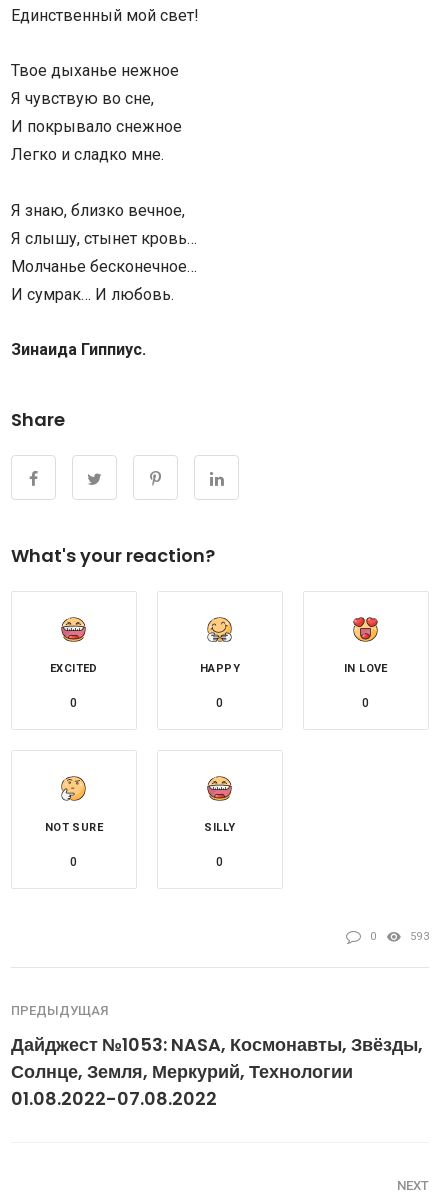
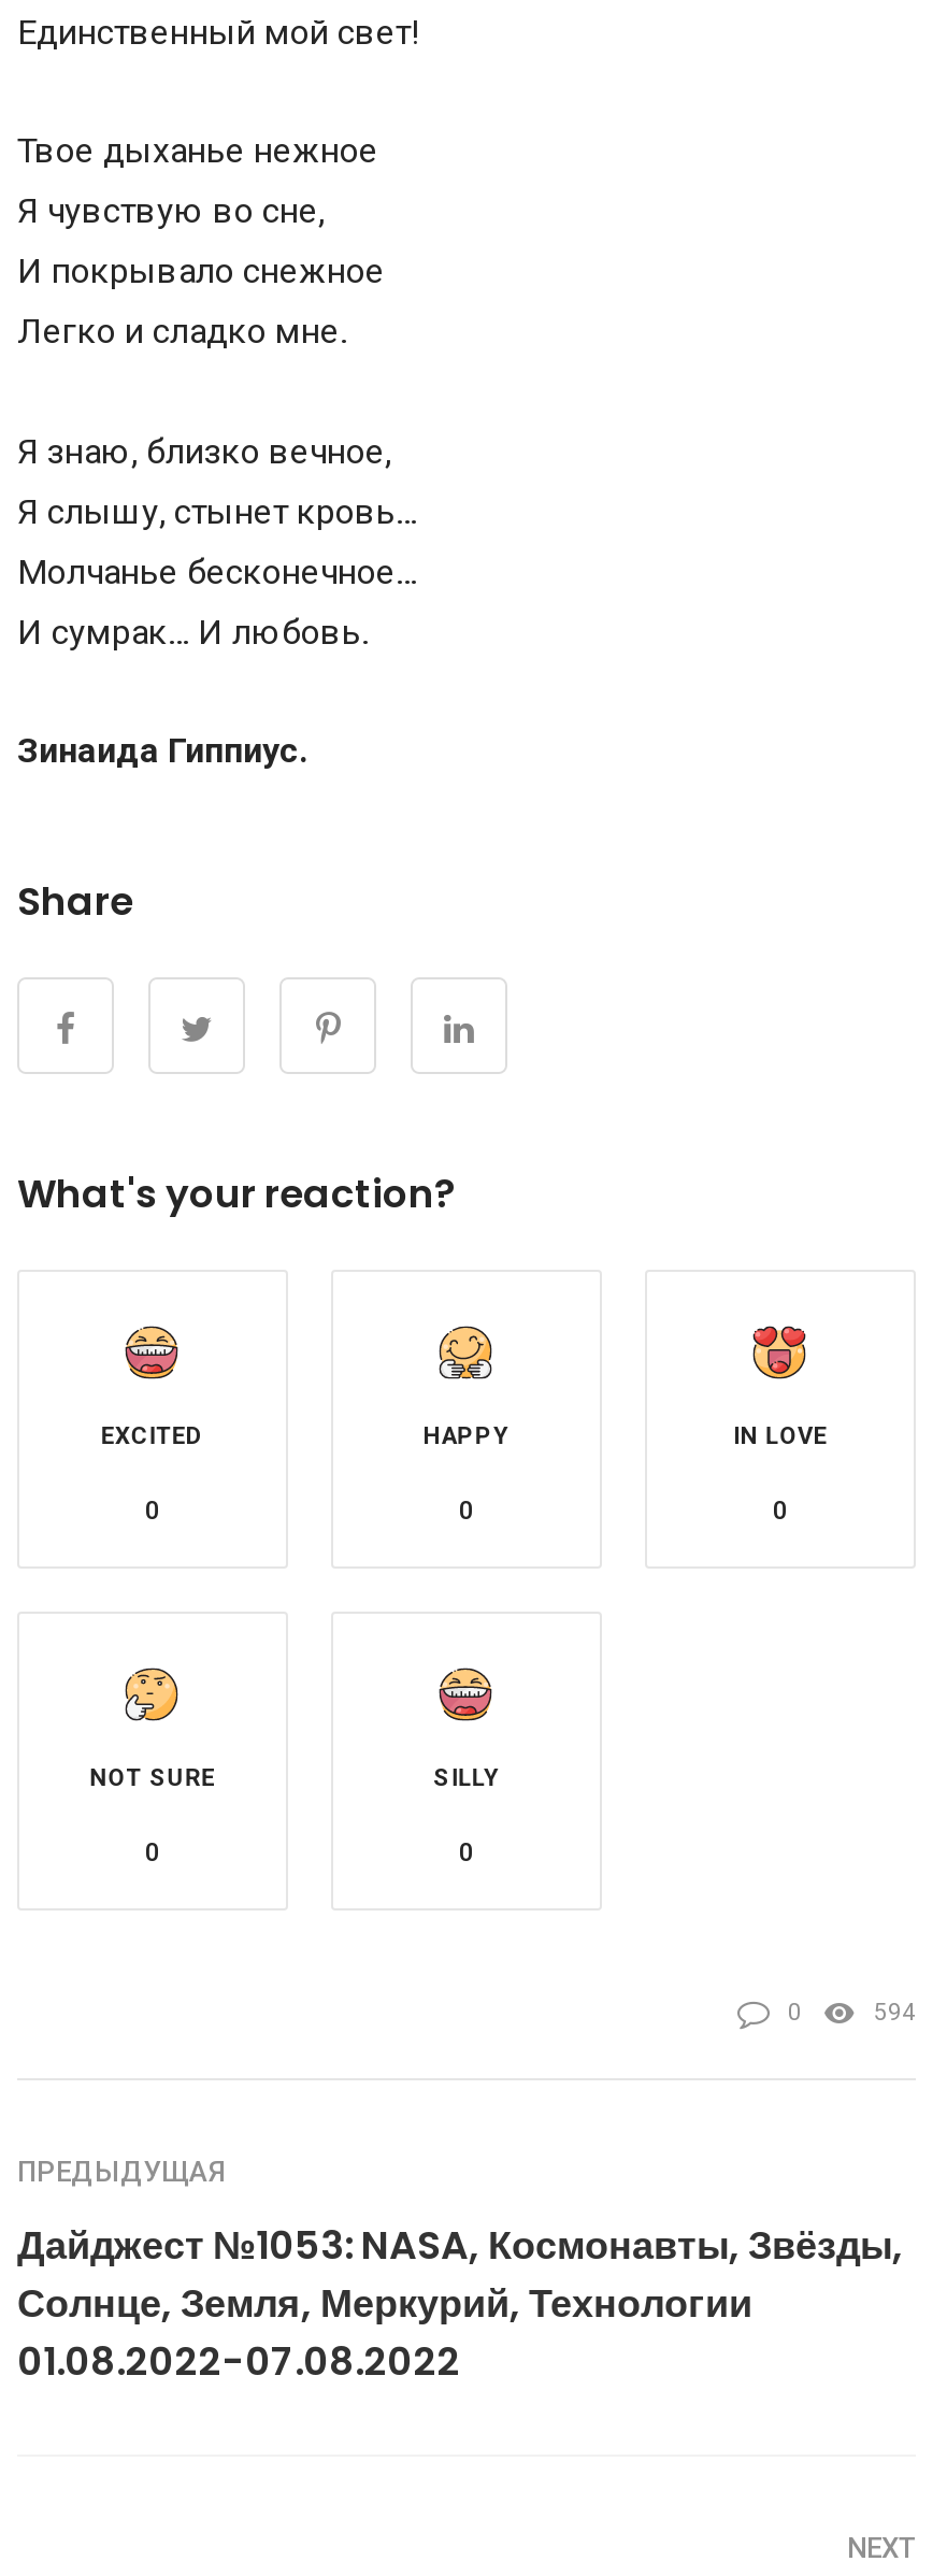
[409,930,429,943] 593 -> [874,1998,916,2026] 594

